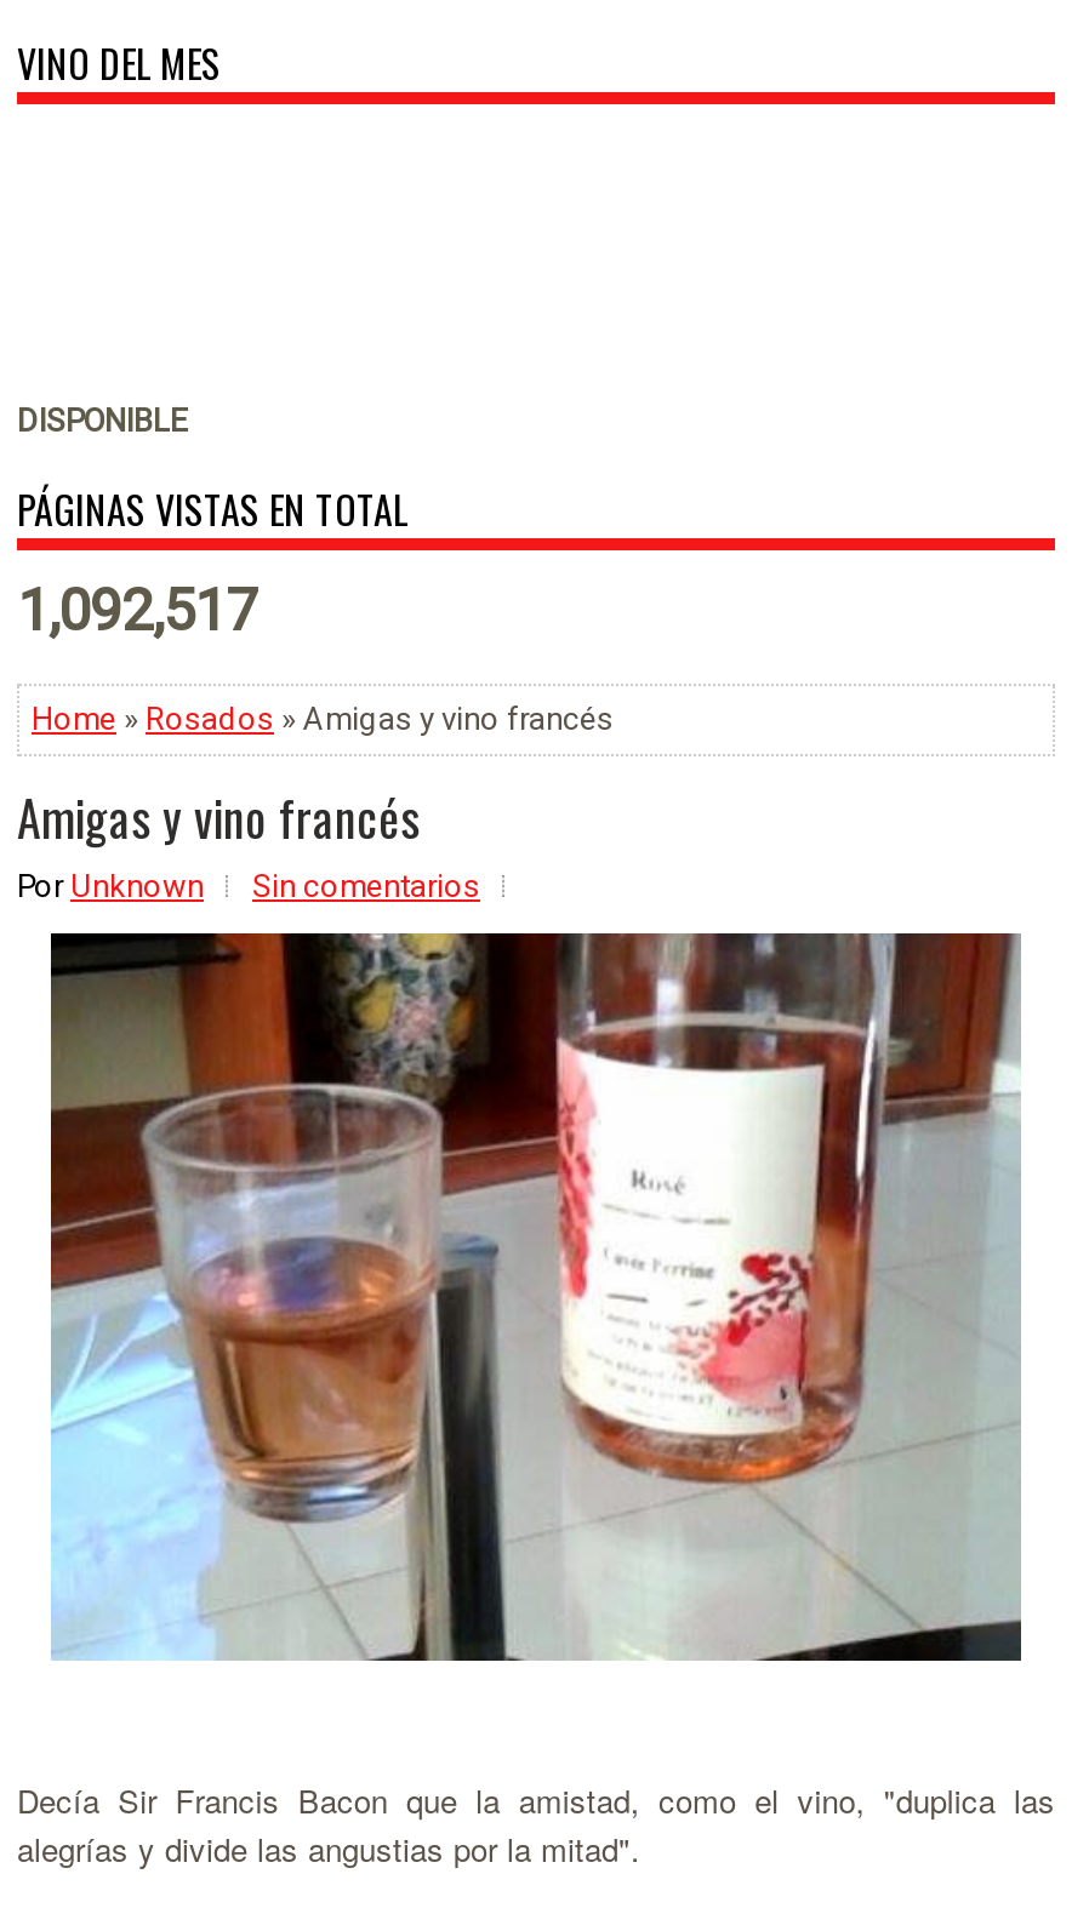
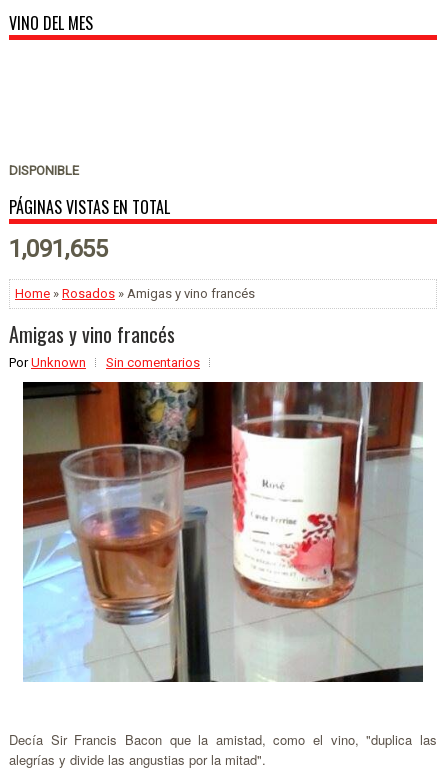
[17,576,257,644] 1,092,517 -> [9,234,108,262] 1,091,655

